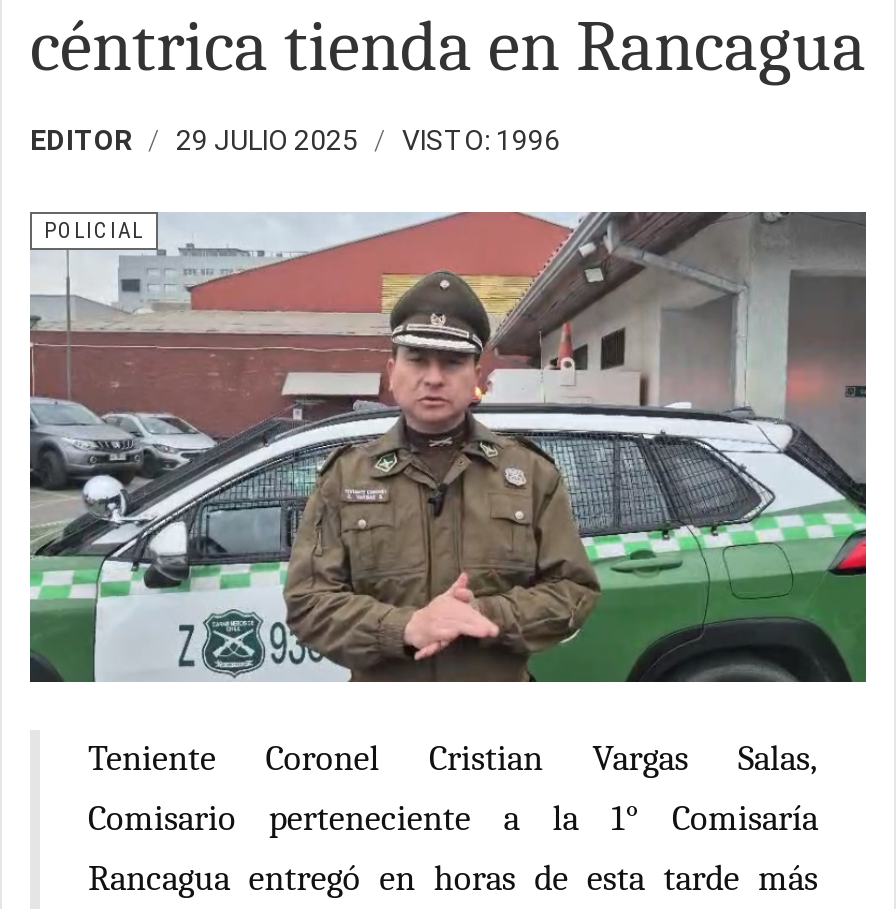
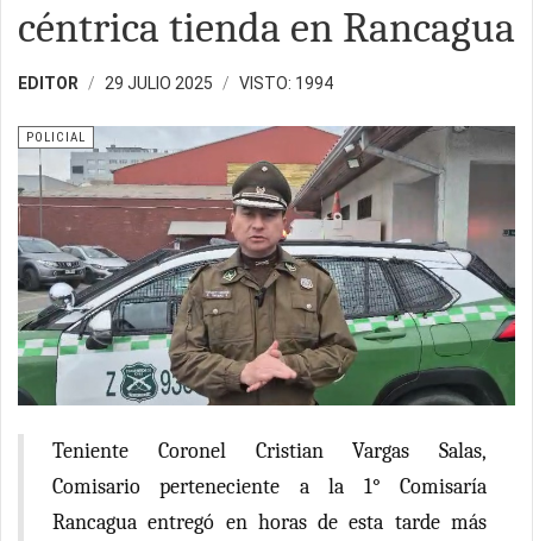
[30,124,560,156] EDITOR 29 JULIO 2025 VISTO: 1996 -> [18,74,333,93] EDITOR 29 JULIO 2025 VISTO: 1994

